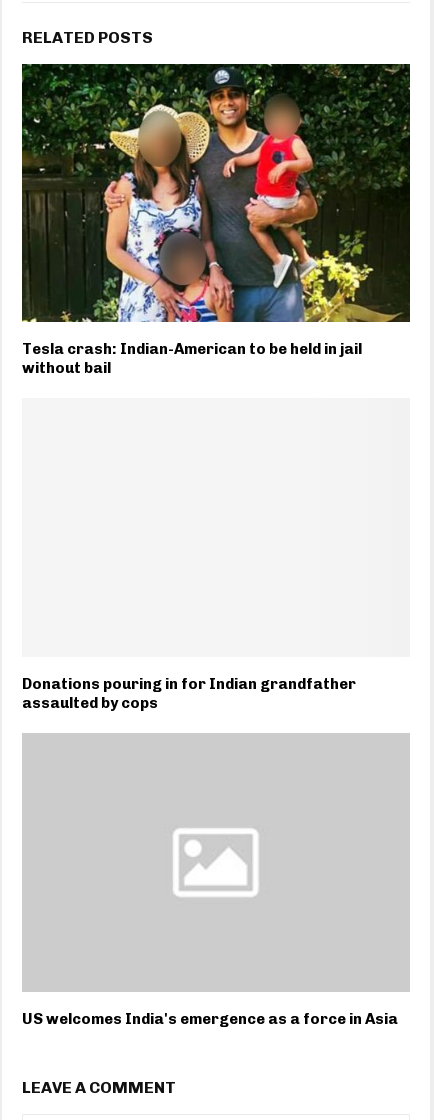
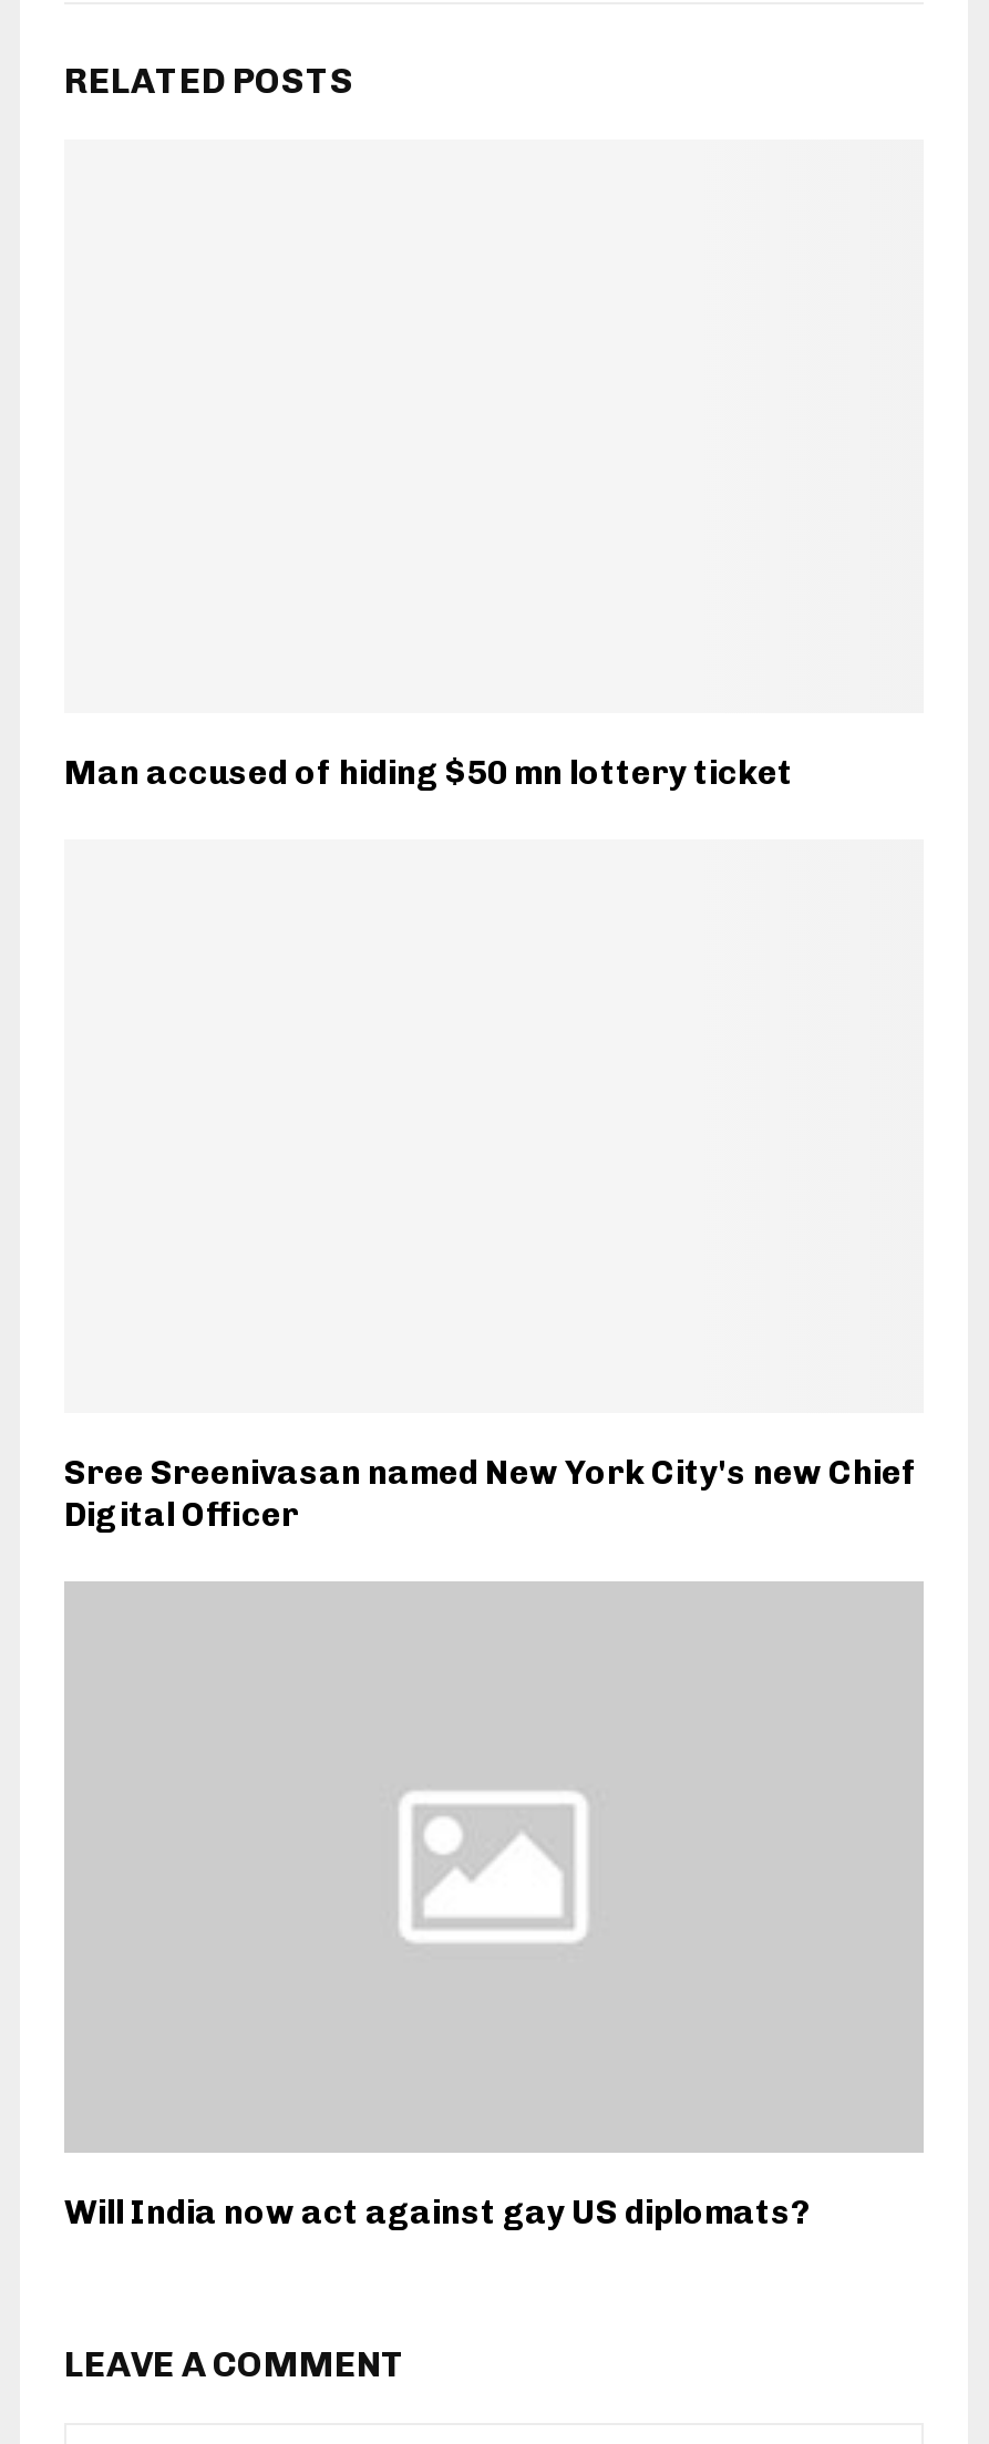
[21,63,411,323] [image] -> none
[22,340,362,377] Tesla crash: Indian-American to be held in jail | without bail -> [64,754,793,794] Man accused of hiding $50 mn lottery ticket
[22,675,356,712] Donations pouring in for Indian grandfather | assaulted by cops -> [64,1453,917,1535] Sree Sreenivasan named New York City's new Chief | Digital Officer
[22,1010,398,1028] US welcomes India's emergence as a force in Asia -> [64,2194,811,2234] Will India now act against gay US diplomats?

